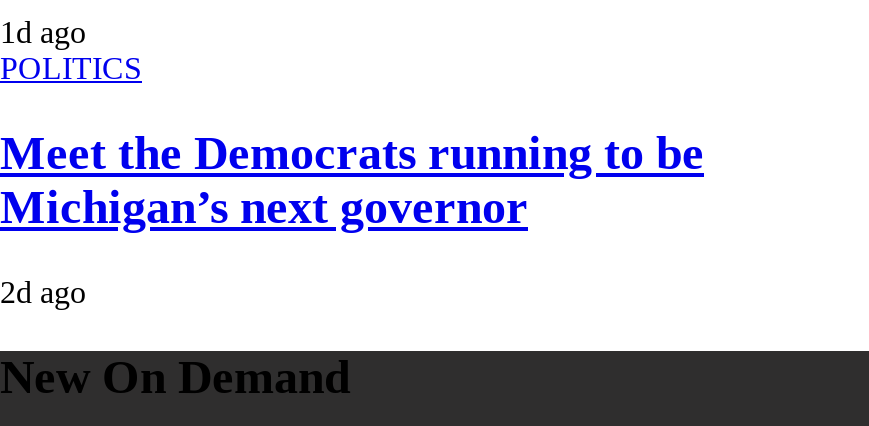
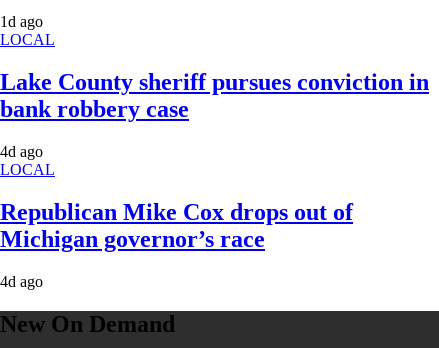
[0,51,704,309] POLITICS | Meet the Democrats running to be | Michigan’s next governor | 2d ago -> [0,31,429,290] LOCAL | Lake County sheriff pursues conviction in | bank robbery case | 4d ago | LOCAL | Republican Mike Cox drops out of | Michigan governor’s race | 4d ago

